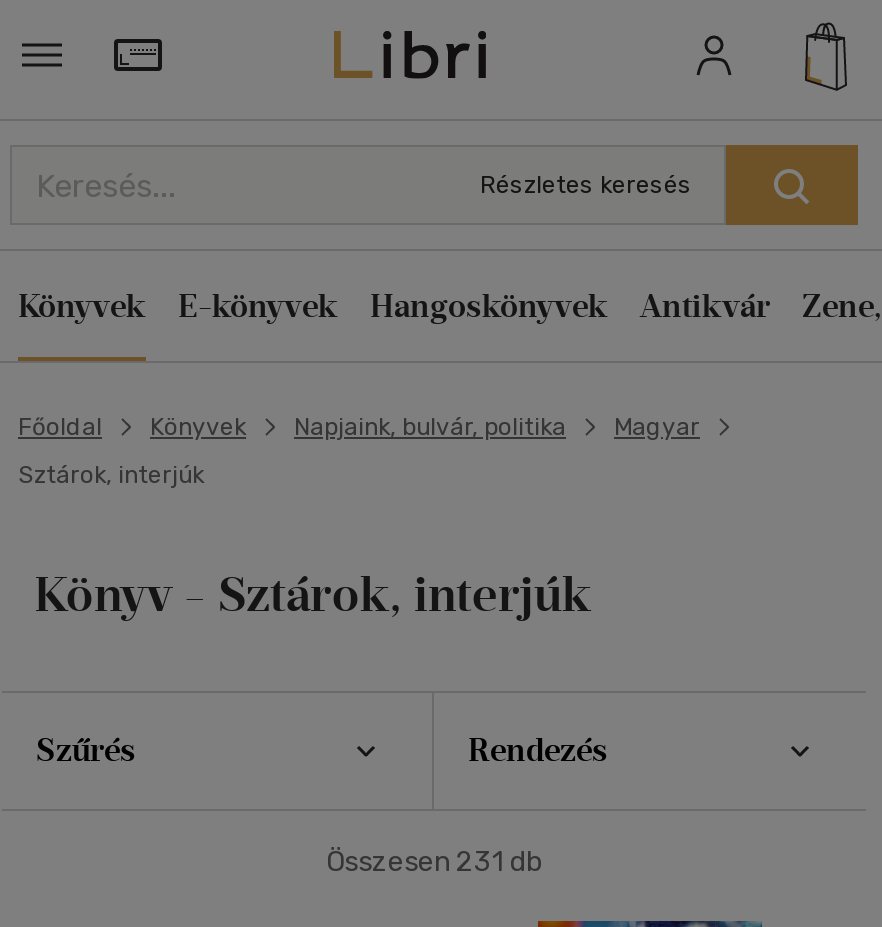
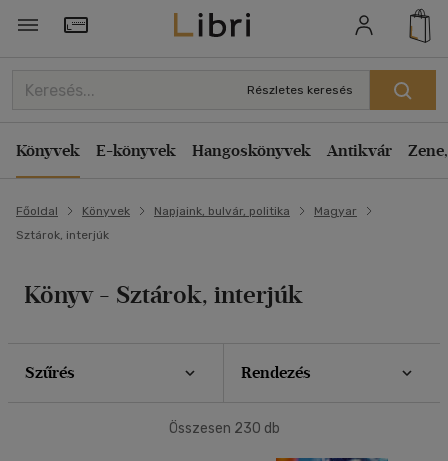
[326,845,542,879] Összesen 231 db -> [168,420,279,437] Összesen 230 db

